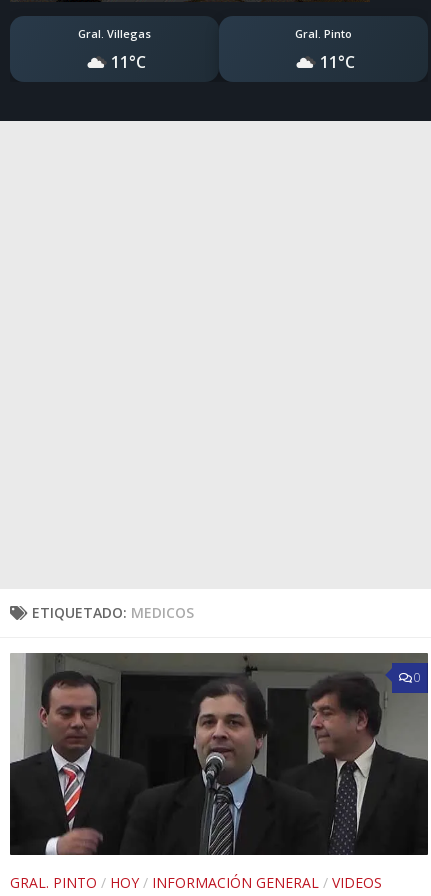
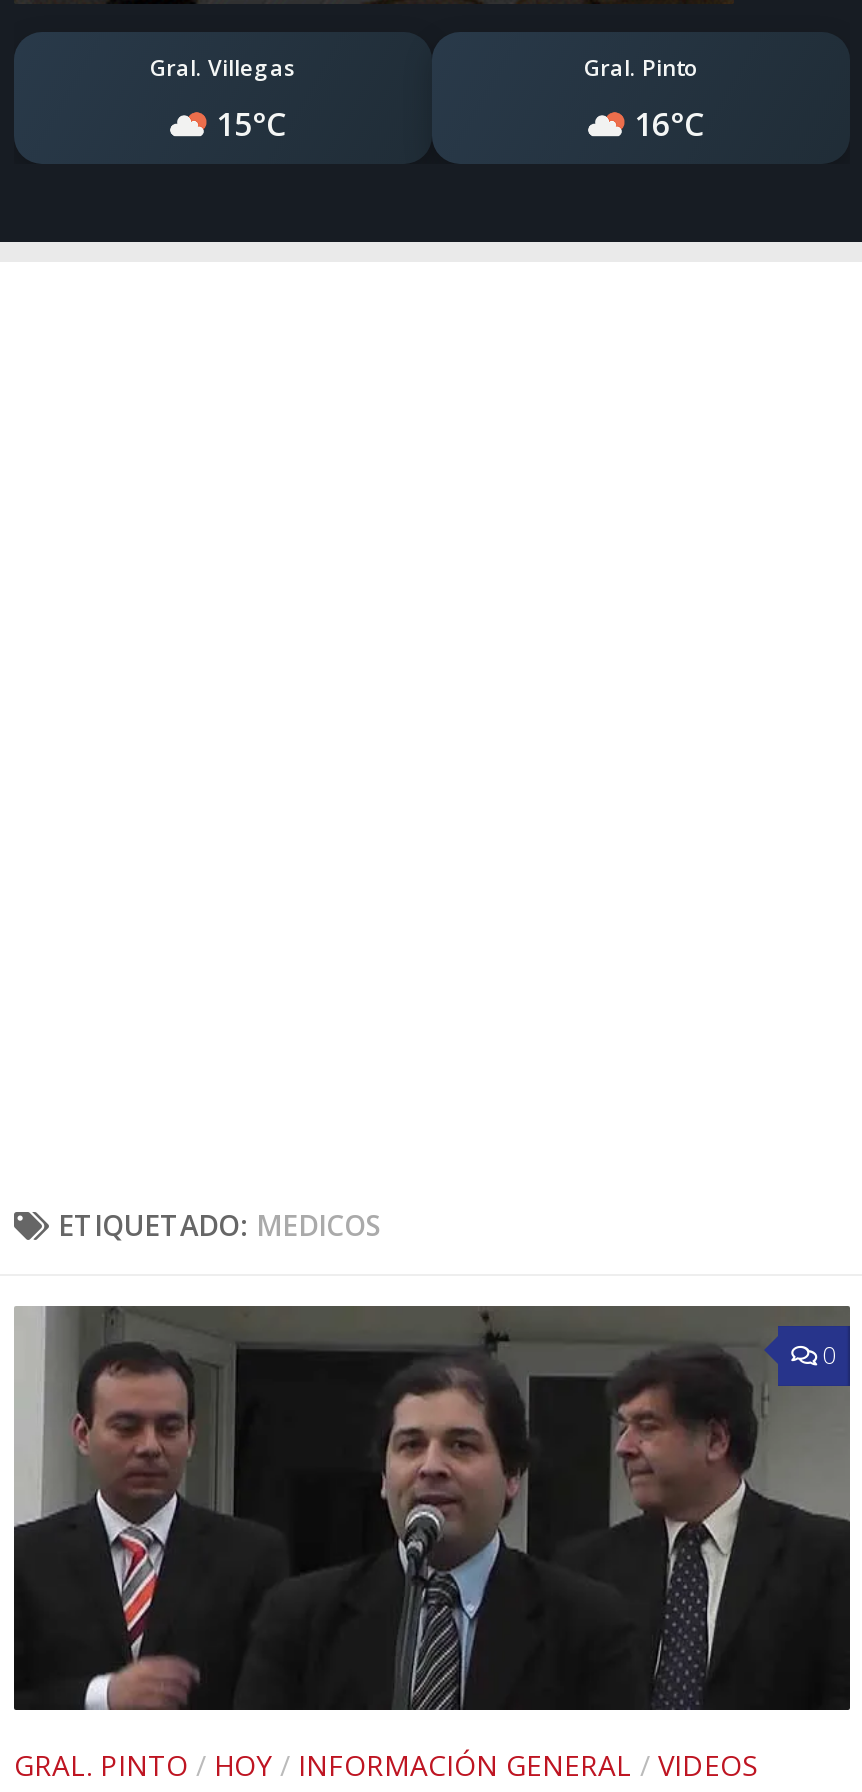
[111,51,146,73] 11°C -> [216,102,286,146] 15°C
[320,51,355,73] 11°C -> [634,102,704,146] 16°C

